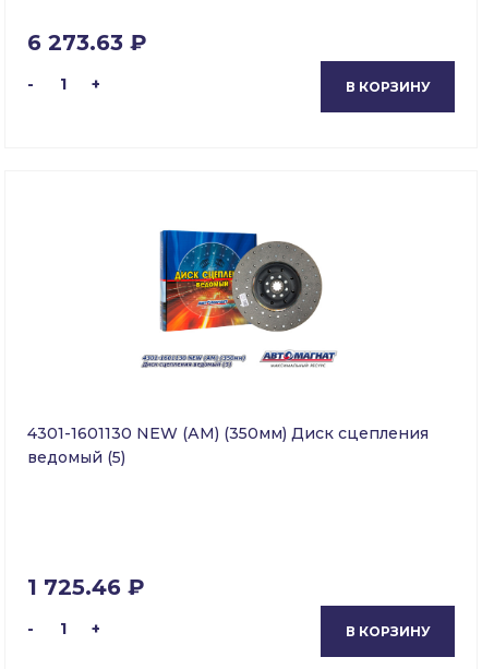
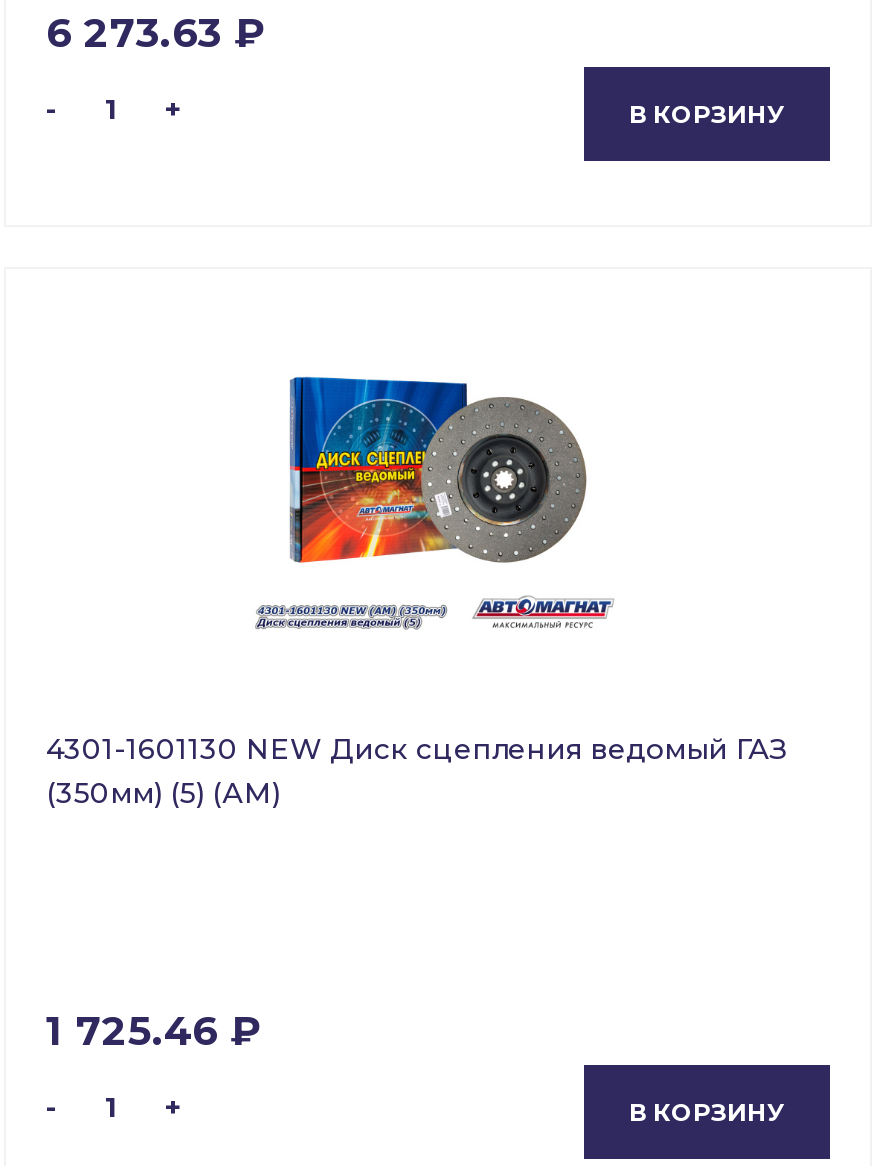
[27,423,429,467] 4301-1601130 NEW (АМ) (350мм) Диск сцепления | ведомый (5) -> [46,731,786,811] 4301-1601130 NEW Диск сцепления ведомый ГАЗ | (350мм) (5) (АМ)

